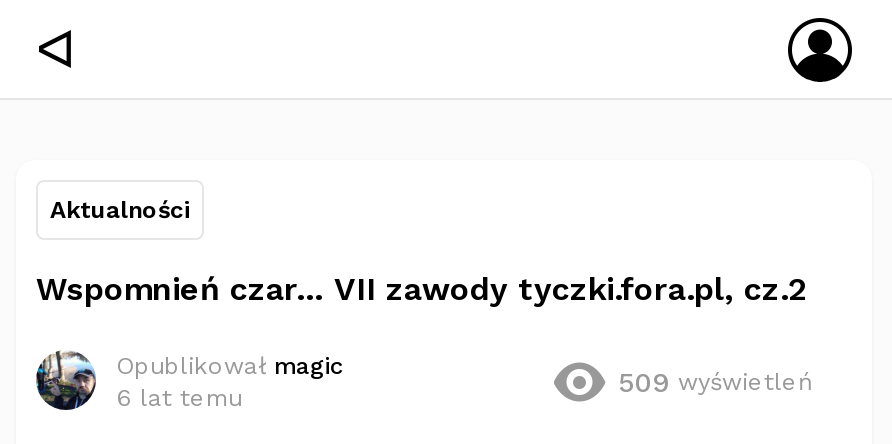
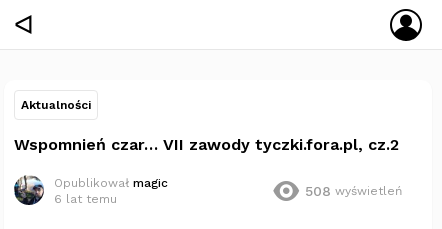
[618,366,812,398] 509 wyświetleń -> [305,183,402,199] 508 wyświetleń

